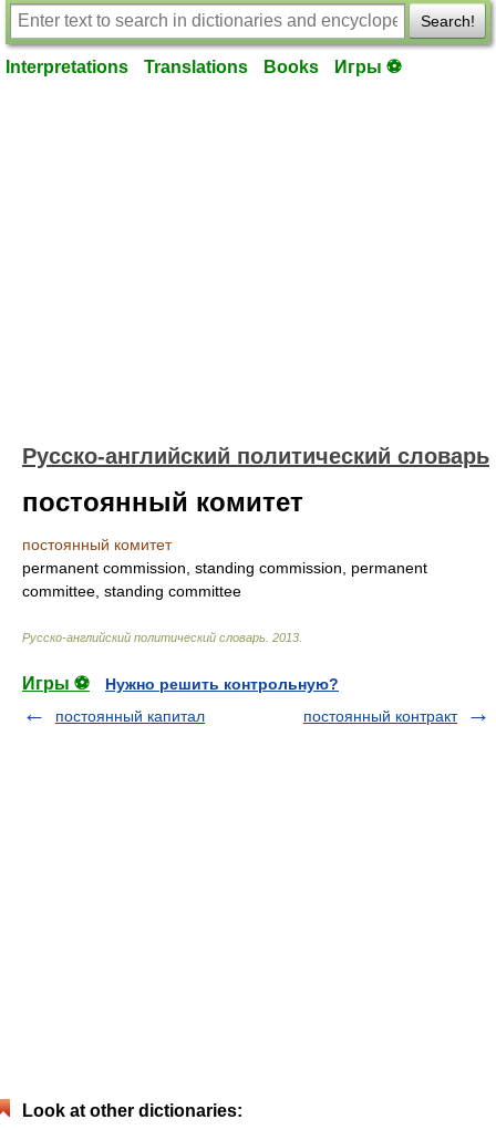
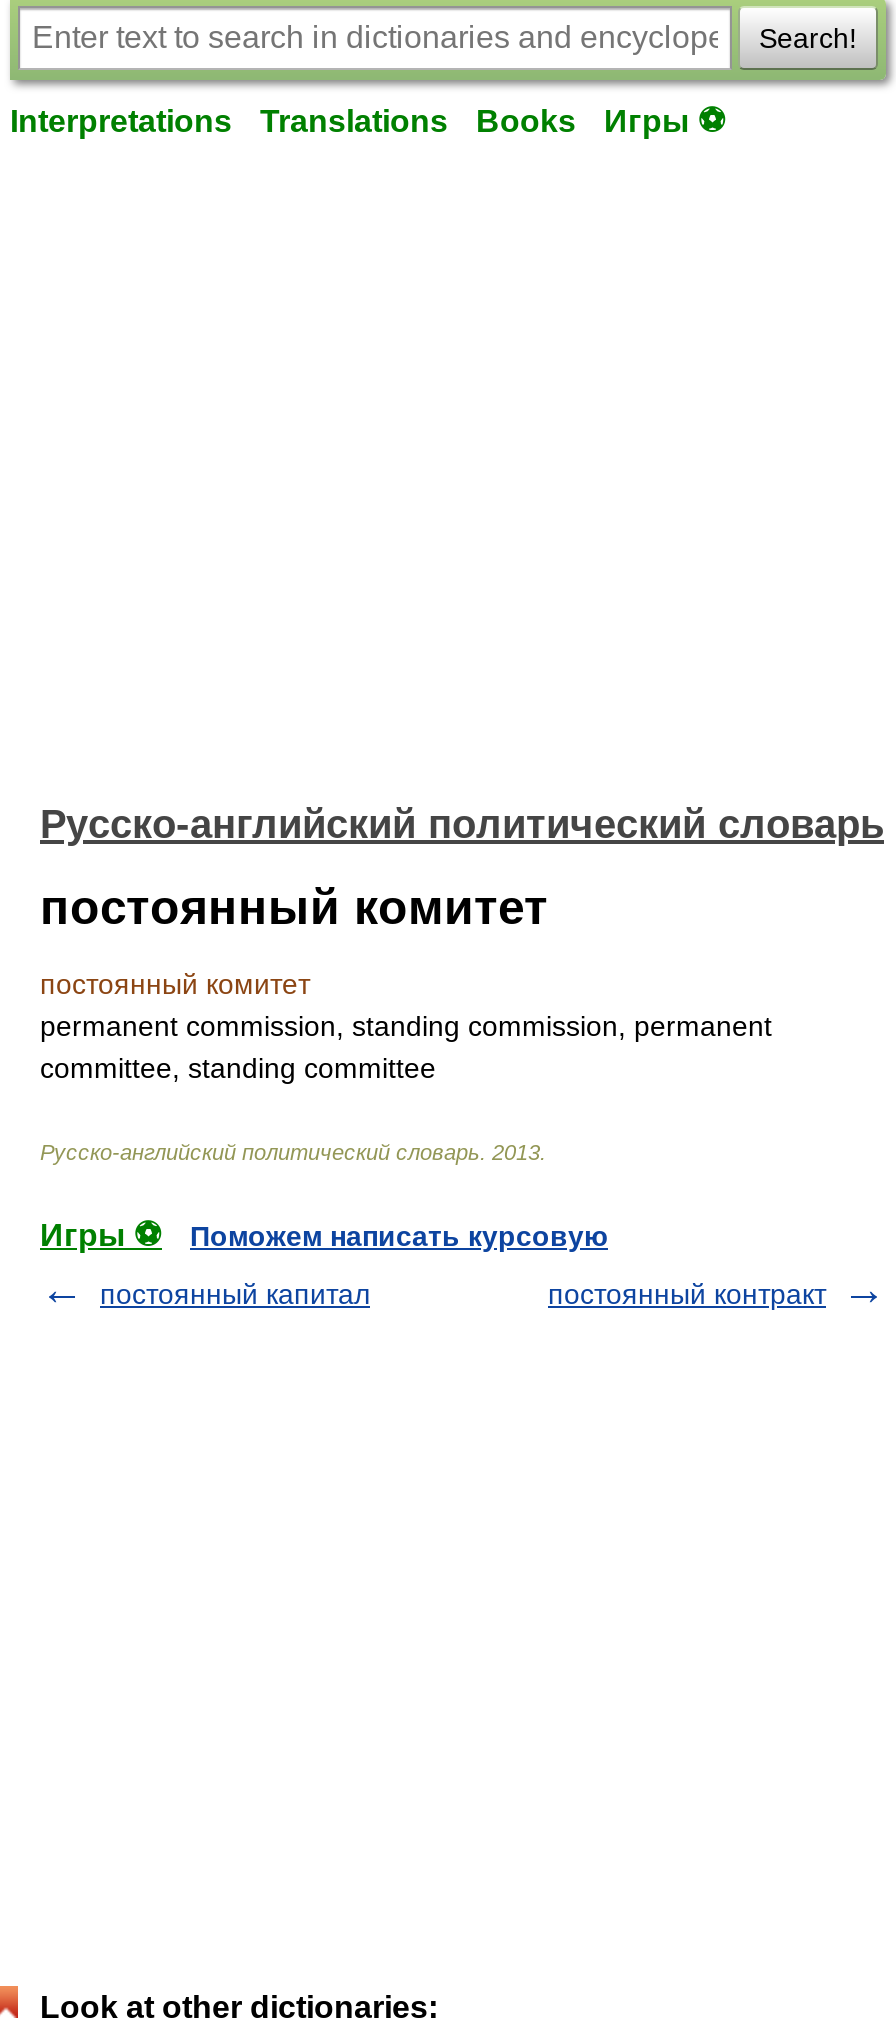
[105,675,339,693] Нужно решить контрольную? -> [190,1220,608,1252] Поможем написать курсовую

